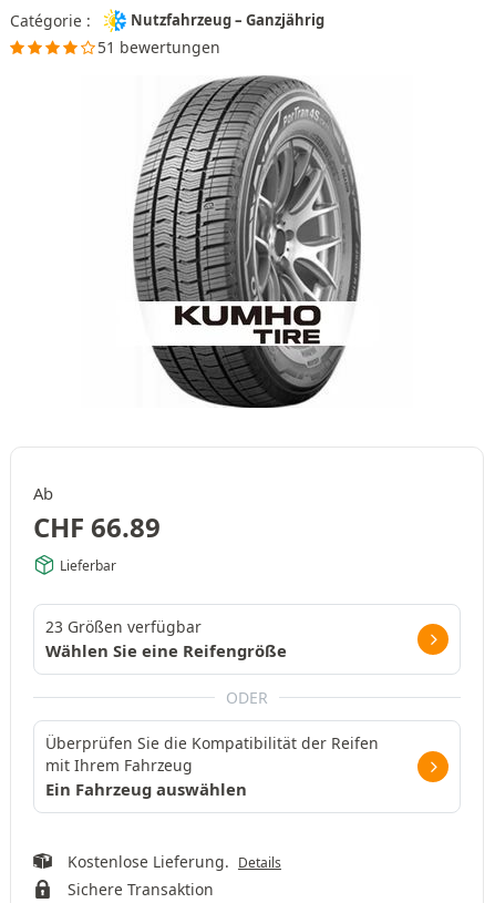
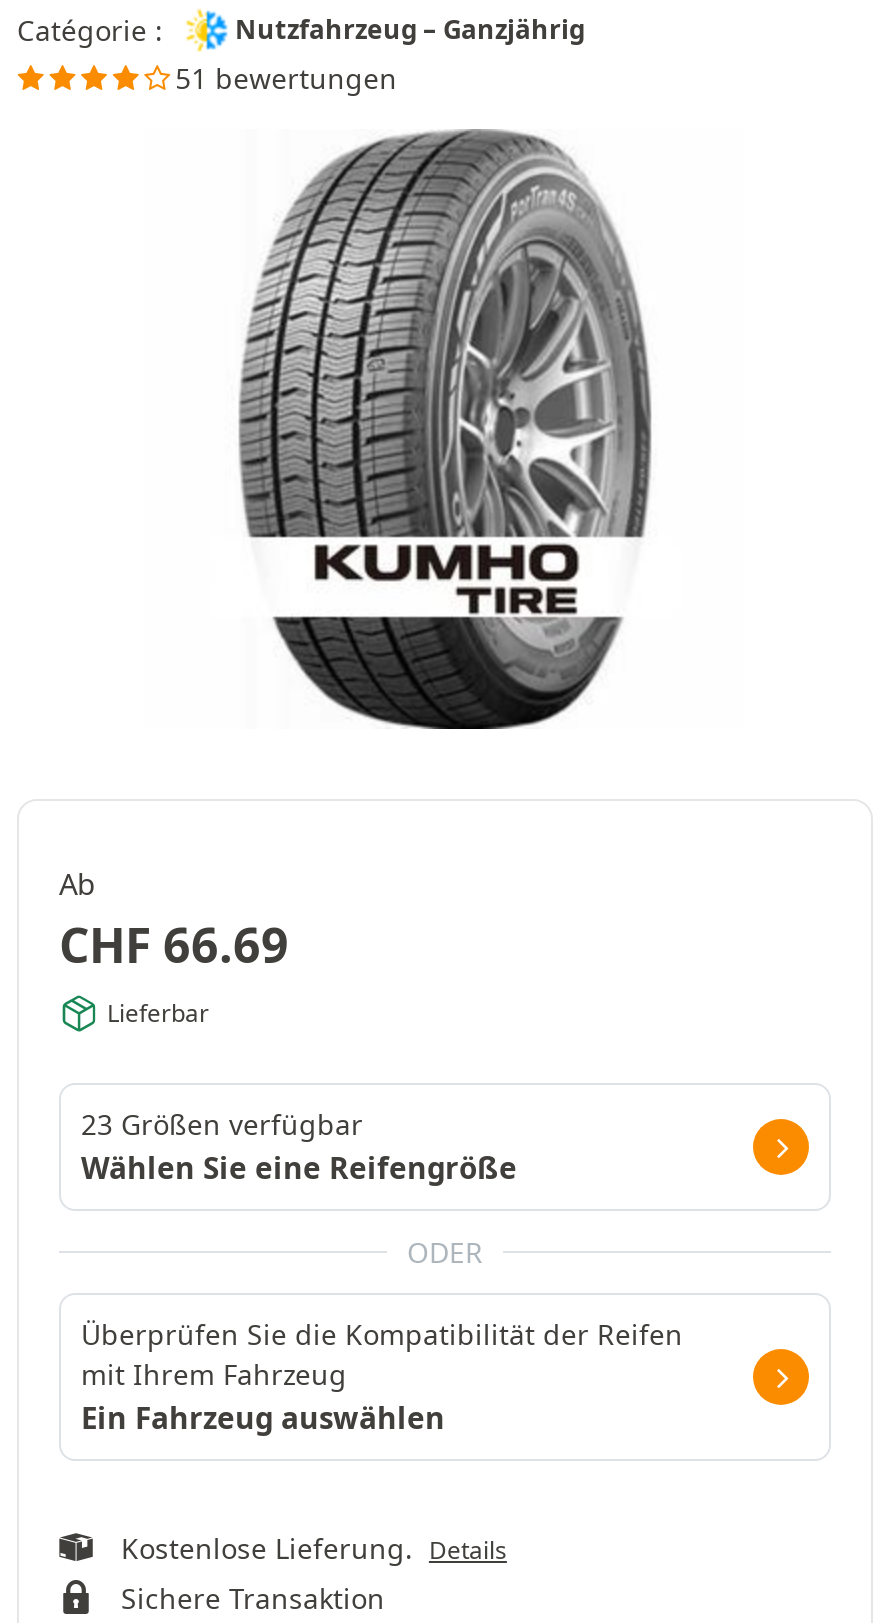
[33,508,161,545] CHF 66.89 -> [59,910,289,976] CHF 66.69

